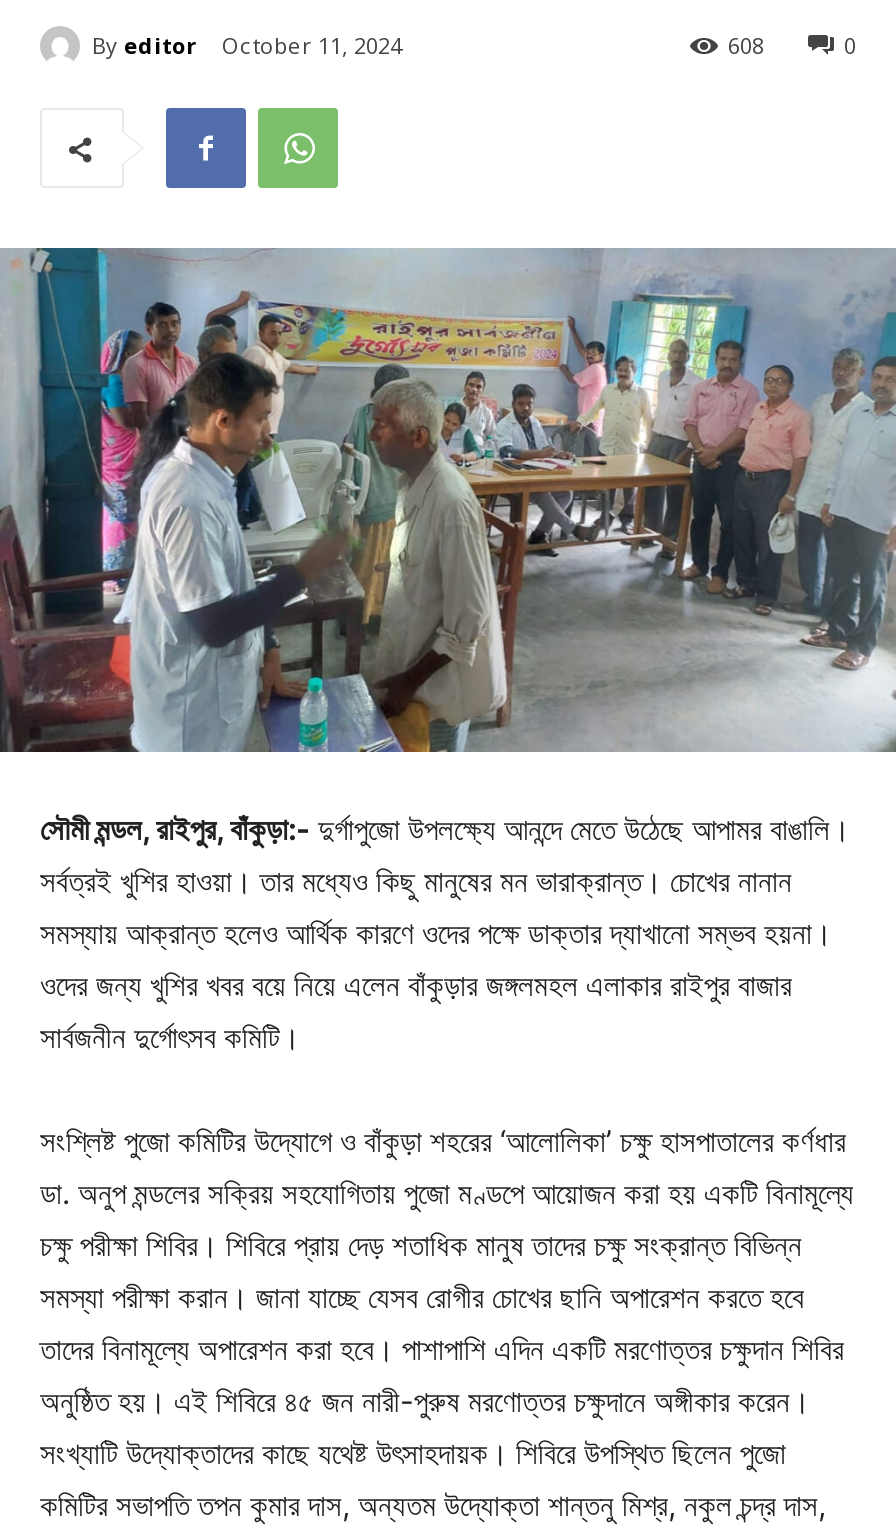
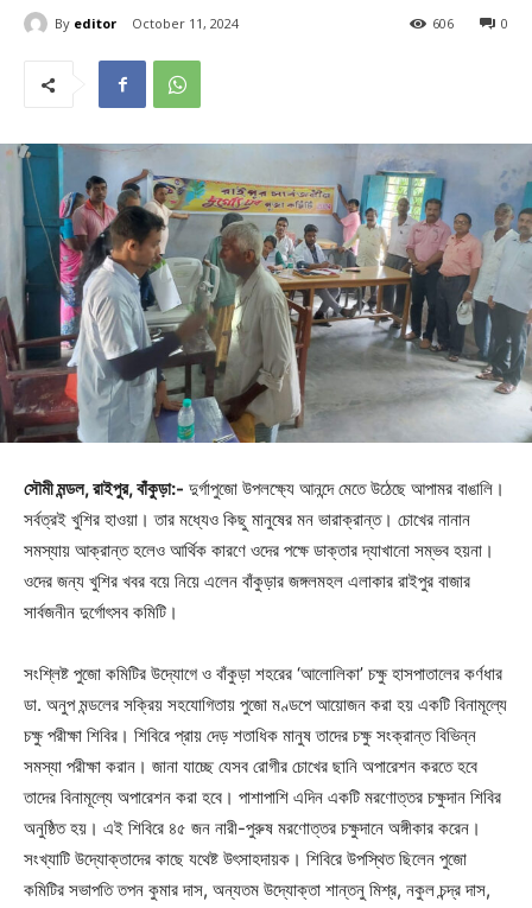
[728,30,764,60] 608 -> [432,14,454,32] 606

